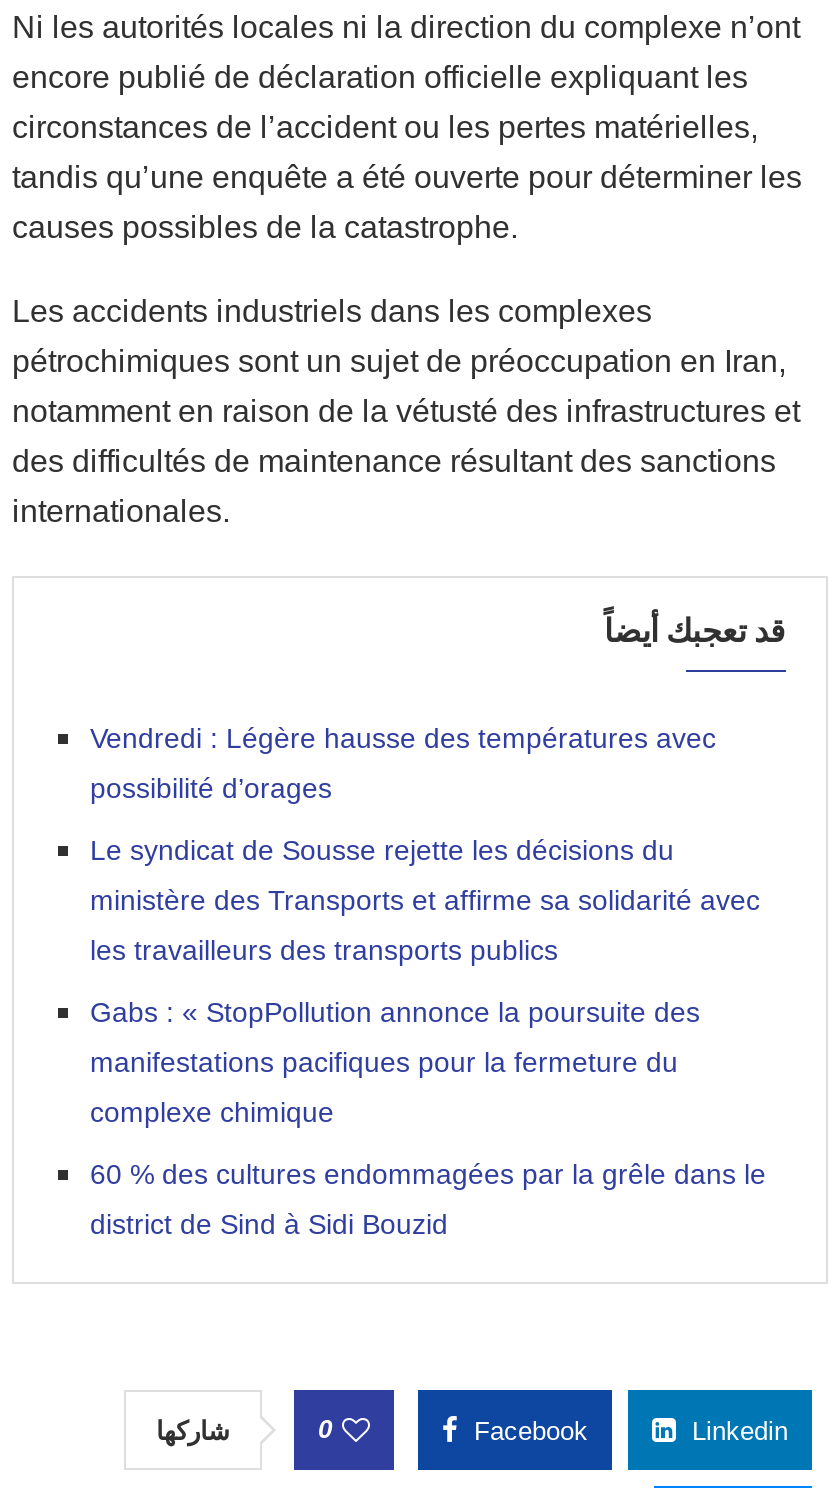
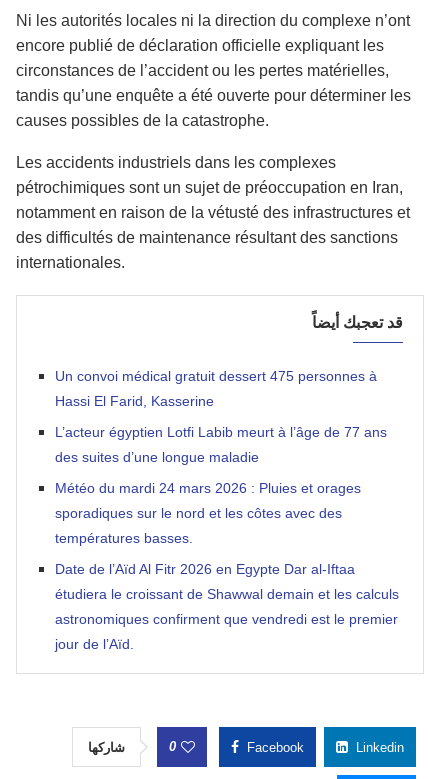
[90,722,766,1240] Vendredi : Légère hausse des températures avec | possibilité d’orages | Le syndicat de Sousse rejette les décisions du | ministère des Transports et affirme sa solidarité avec | les travailleurs des transports publics | Gabs : « StopPollution annonce la poursuite des | manifestations pacifiques pour la fermeture du | complexe chimique | 60 % des cultures endommagées par la grêle dans le | district de Sind à Sidi Bouzid -> [55,368,399,652] Un convoi médical gratuit dessert 475 personnes à | Hassi El Farid, Kasserine | L’acteur égyptien Lotfi Labib meurt à l’âge de 77 ans | des suites d’une longue maladie | Météo du mardi 24 mars 2026 : Pluies et orages | sporadiques sur le nord et les côtes avec des | températures basses. | Date de l’Aïd Al Fitr 2026 en Egypte Dar al-Iftaa | étudiera le croissant de Shawwal demain et les calculs | astronomiques confirment que vendredi est le premier | jour de l’Aïd.

